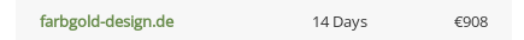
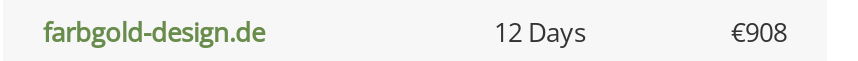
[311,10,367,31] 14 Days -> [494,13,586,49] 12 Days

